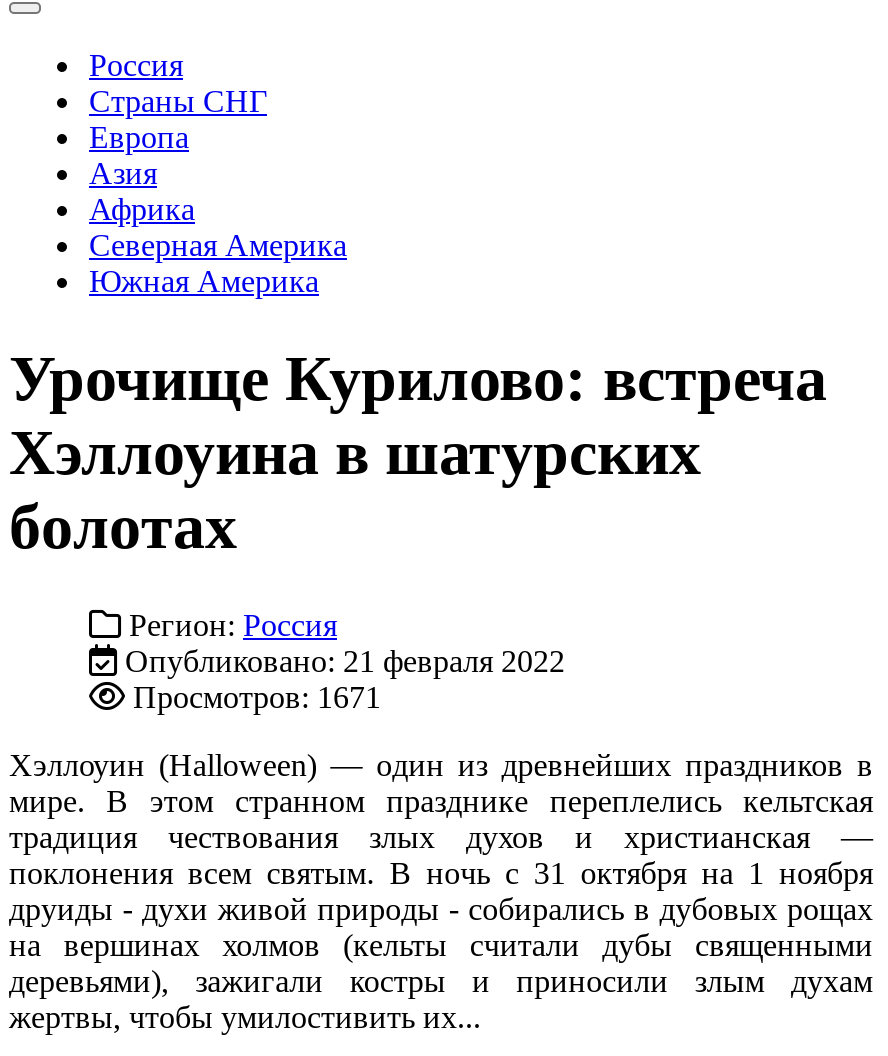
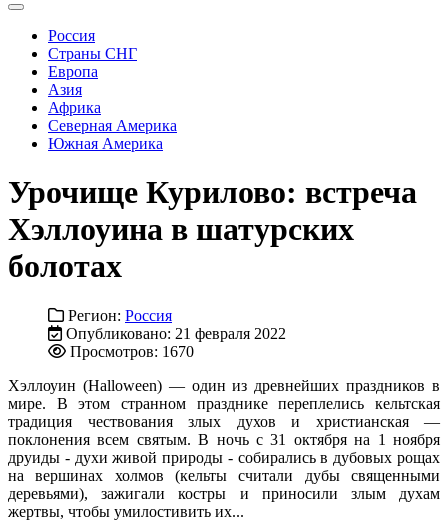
[133,680,381,714] Просмотров: 1671 -> [70,343,194,360] Просмотров: 1670

